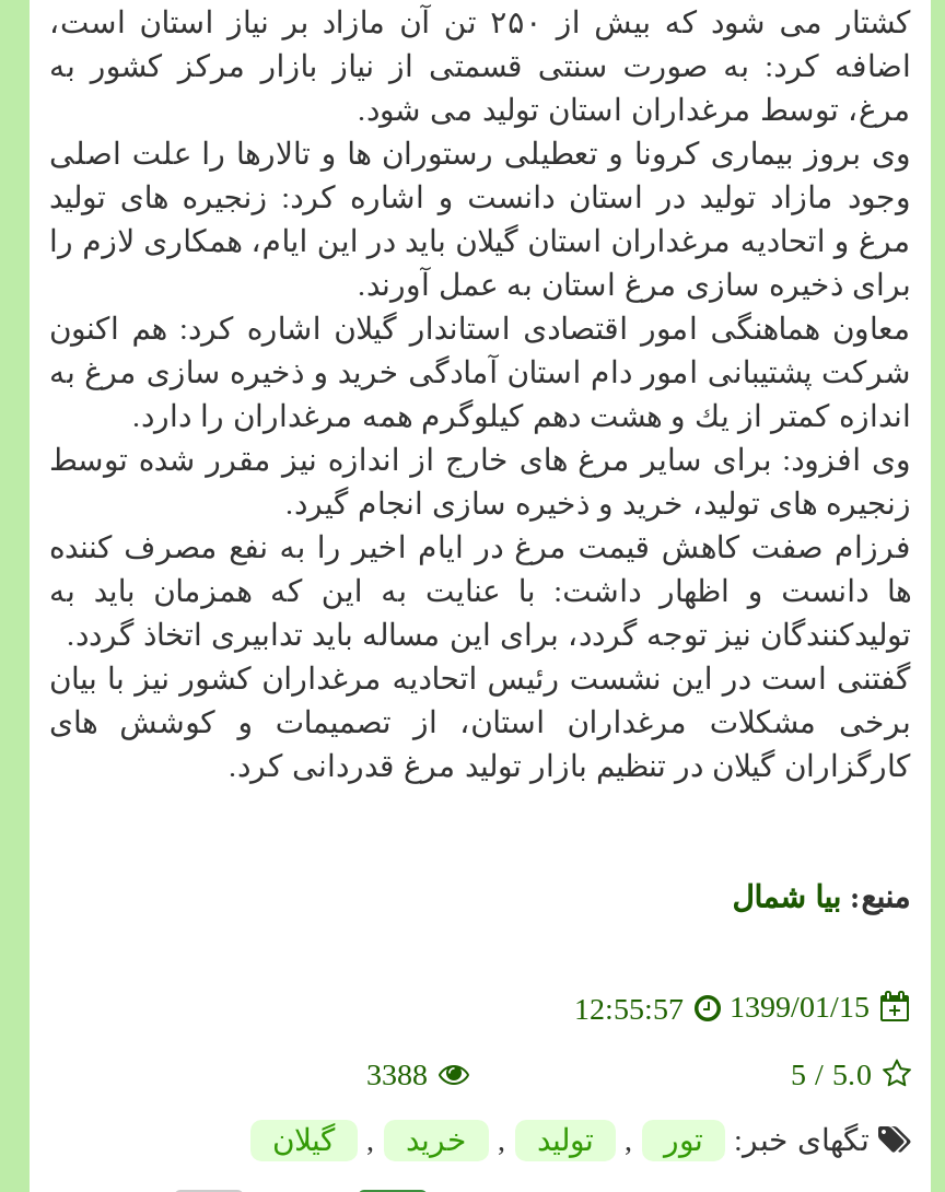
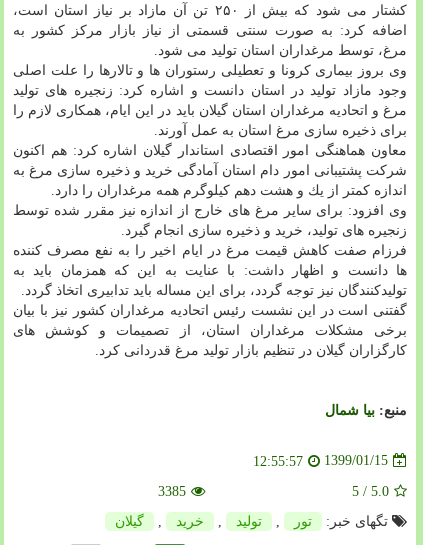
[366,1059,428,1092] 3388 -> [158,484,186,499] 3385

